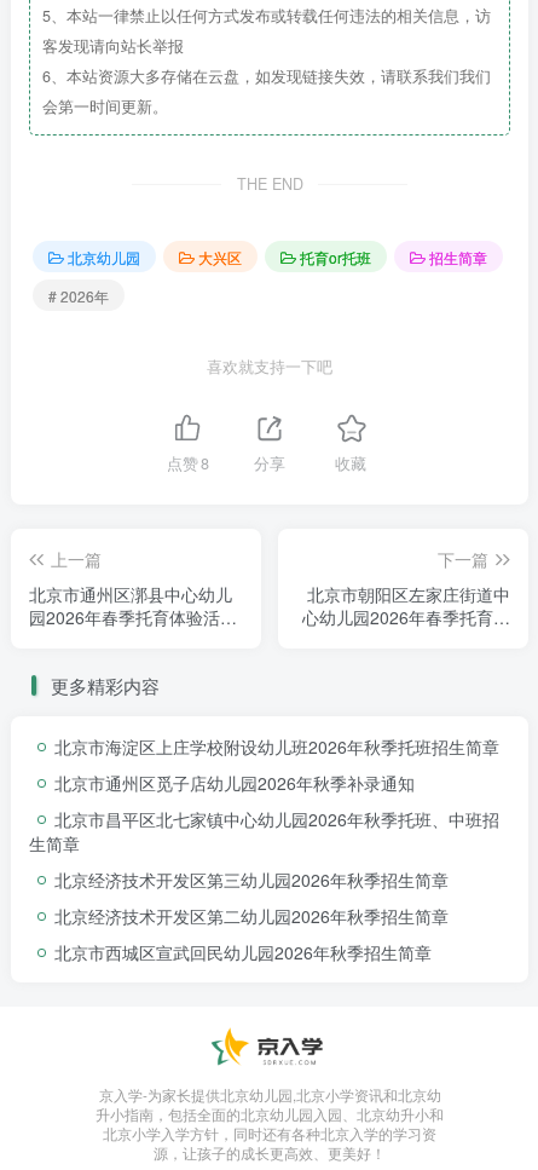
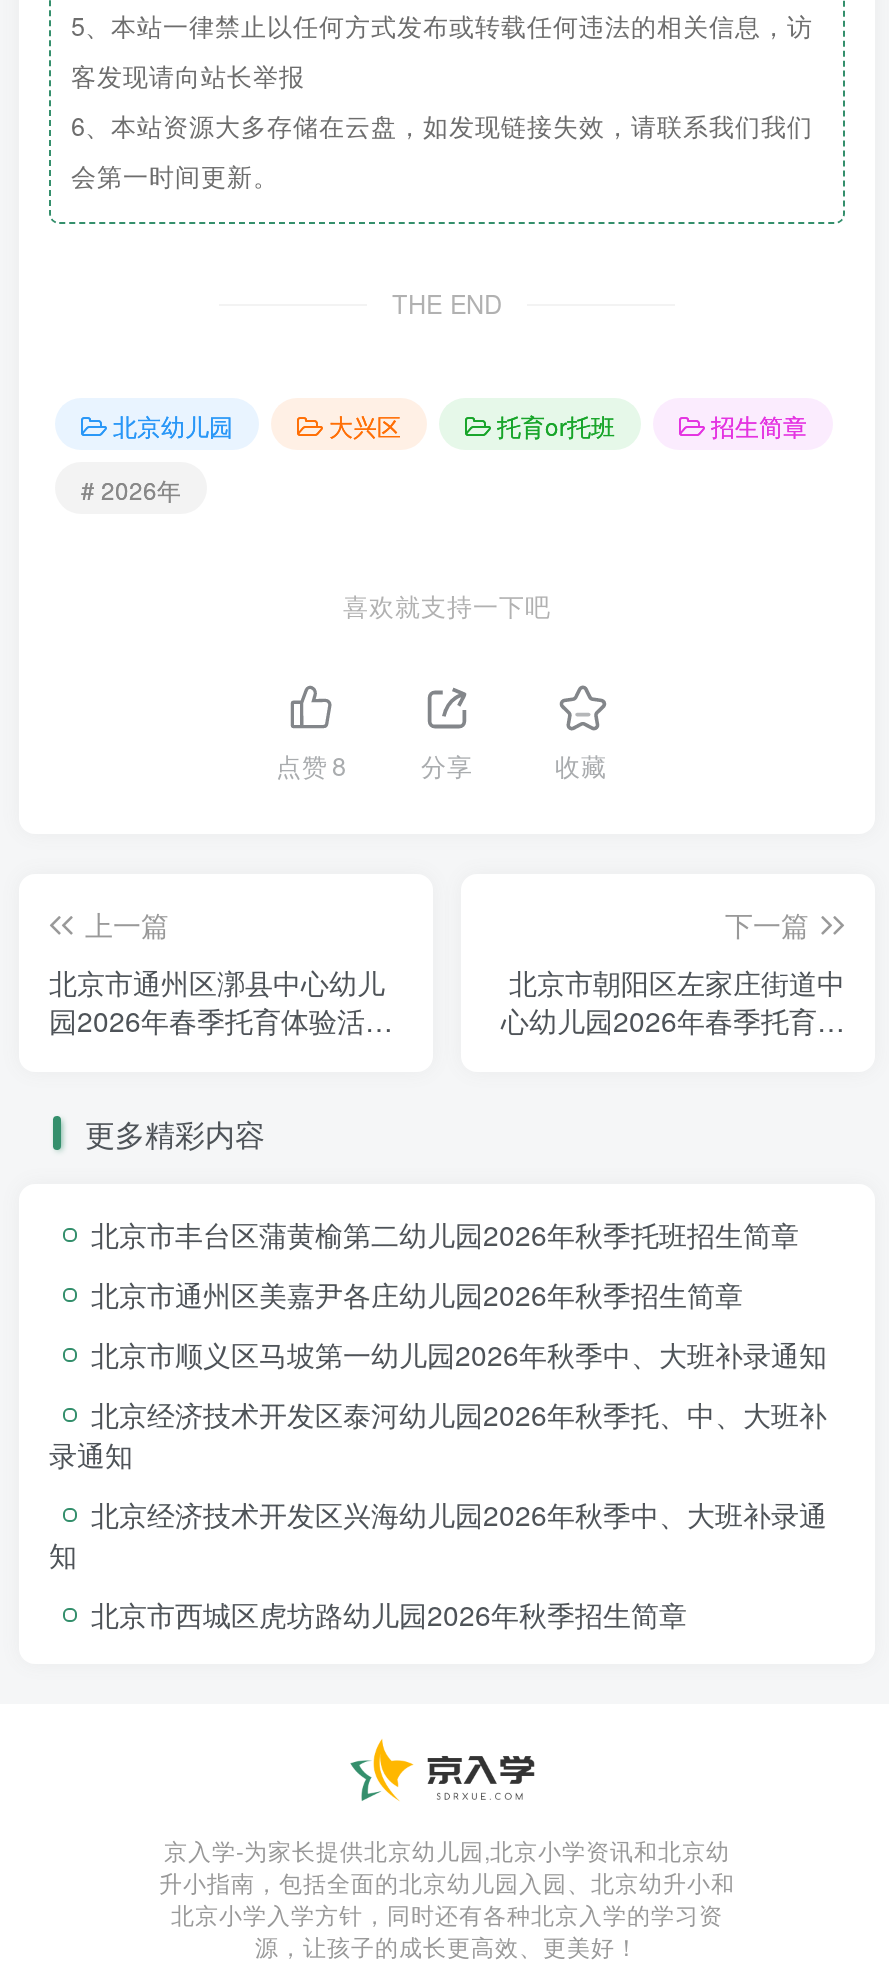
[54,734,499,758] 北京市海淀区上庄学校附设幼儿班2026年秋季托班招生简章 -> [91,1214,799,1254] 北京市丰台区蒲黄榆第二幼儿园2026年秋季托班招生简章
[54,770,415,795] 北京市通州区觅子店幼儿园2026年秋季补录通知 -> [91,1274,743,1314] 北京市通州区美嘉尹各庄幼儿园2026年秋季招生简章
[29,807,499,855] 北京市昌平区北七家镇中心幼儿园2026年秋季托班、中班招 | 生简章 -> [91,1334,827,1374] 北京市顺义区马坡第一幼儿园2026年秋季中、大班补录通知
[54,867,449,891] 北京经济技术开发区第三幼儿园2026年秋季招生简章 -> [49,1394,827,1474] 北京经济技术开发区泰河幼儿园2026年秋季托、中、大班补 | 录通知
[54,904,449,928] 北京经济技术开发区第二幼儿园2026年秋季招生简章 -> [49,1494,827,1574] 北京经济技术开发区兴海幼儿园2026年秋季中、大班补录通 | 知
[54,940,432,964] 北京市西城区宣武回民幼儿园2026年秋季招生简章 -> [91,1594,687,1634] 北京市西城区虎坊路幼儿园2026年秋季招生简章

